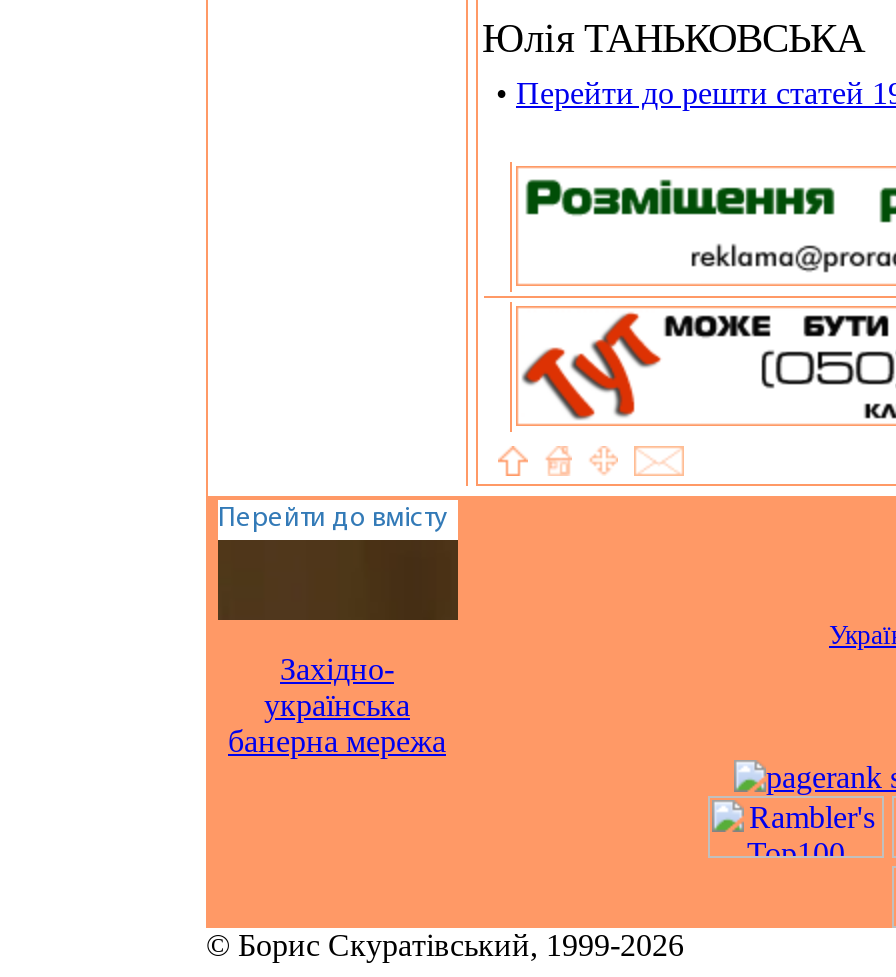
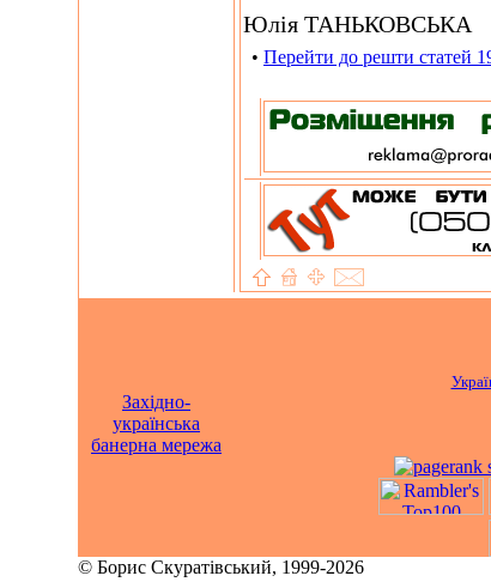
[216,500,460,622] [image] -> none

